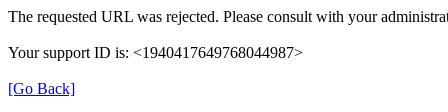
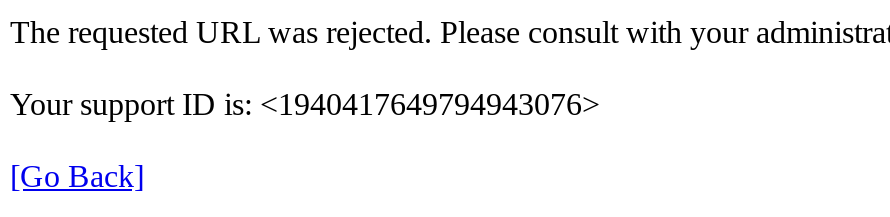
[8,44,303,61] Your support ID is: <1940417649768044987> -> [10,87,600,121] Your support ID is: <1940417649794943076>

